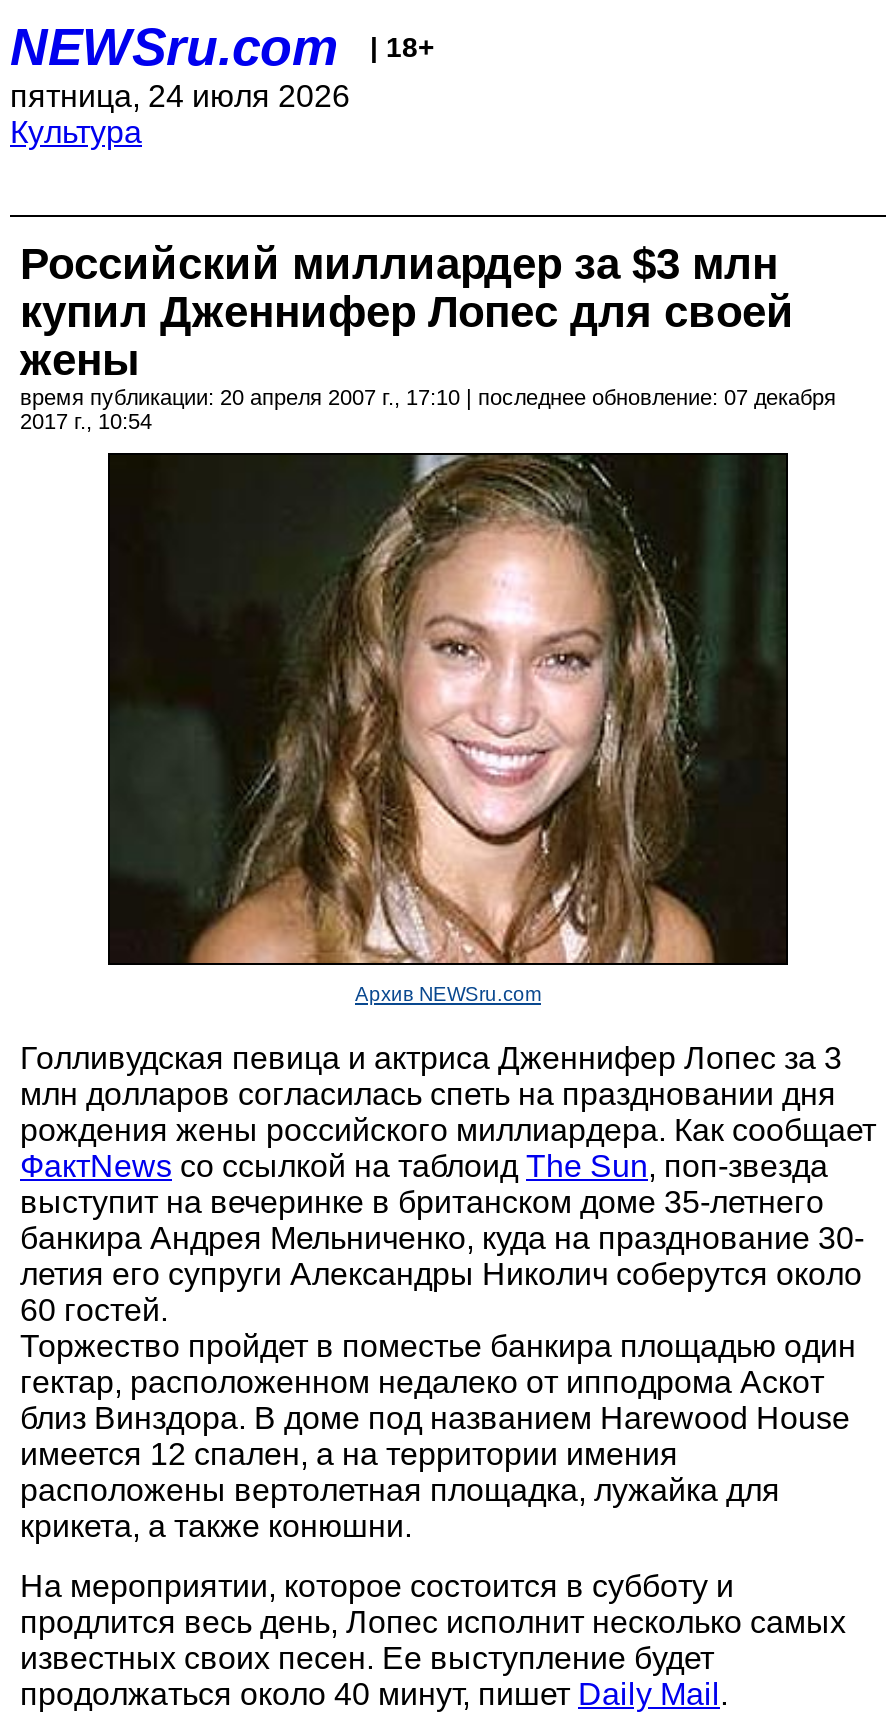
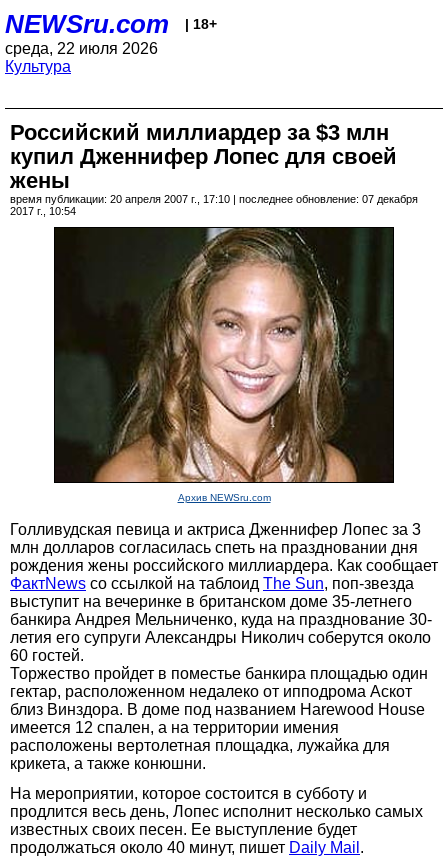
[10,79,350,113] пятница, 24 июля 2026 -> [5,40,158,57] среда, 22 июля 2026

